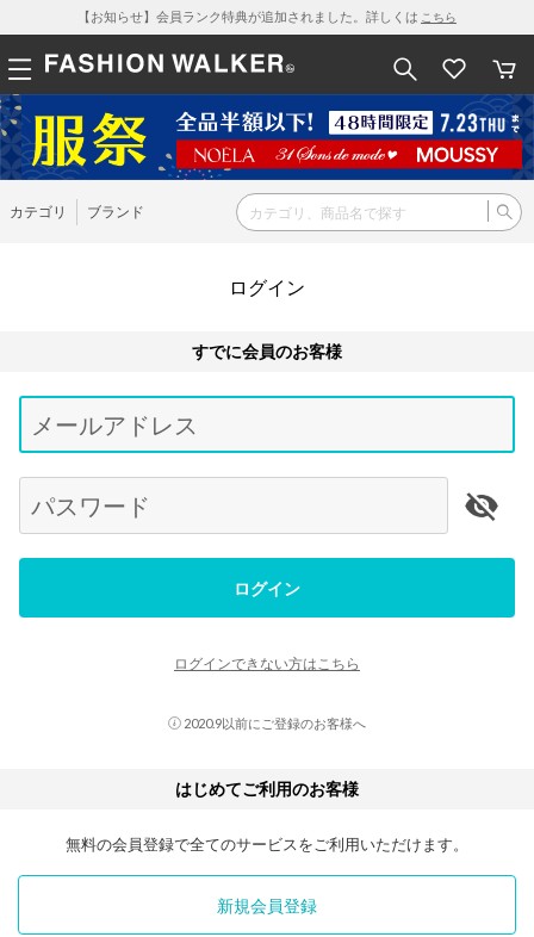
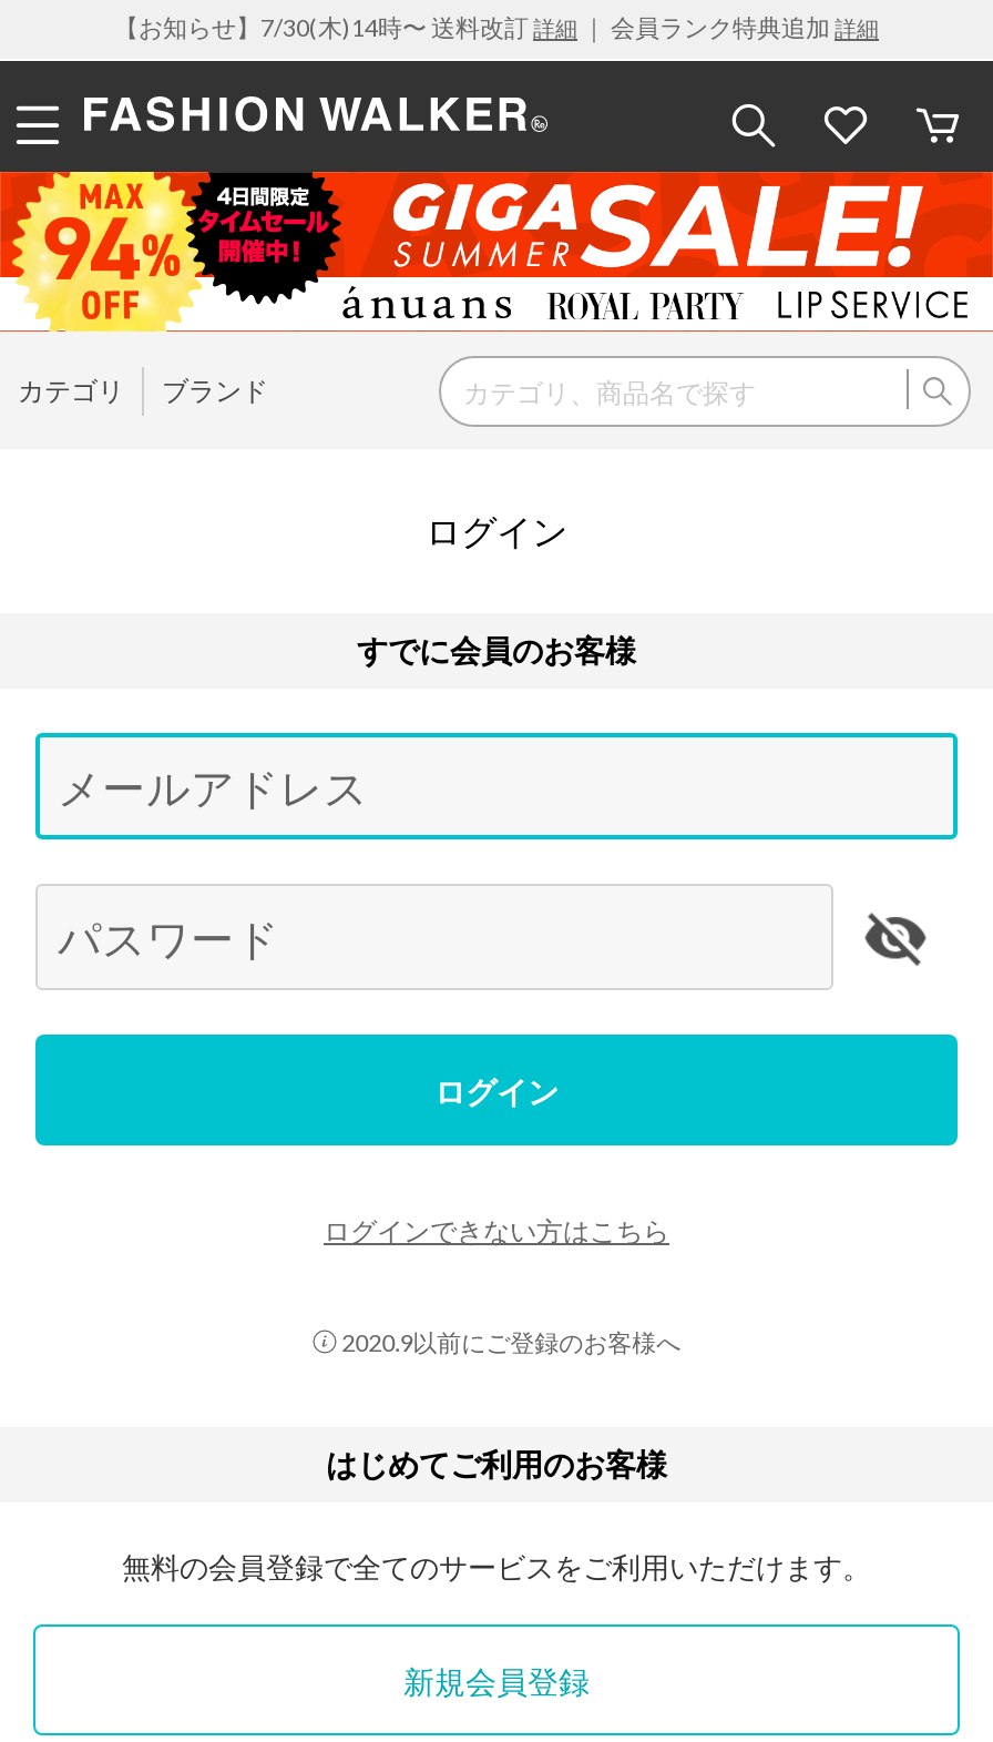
[77,8,457,24] 【お知らせ】会員ランク特典が追加されました。詳しくはこちら -> [114,12,879,41] 【お知らせ】7/30(木)14時〜 送料改訂詳細｜ 会員ランク特典追加詳細
[4,94,530,181] [image] -> [7,170,986,334] [image]

